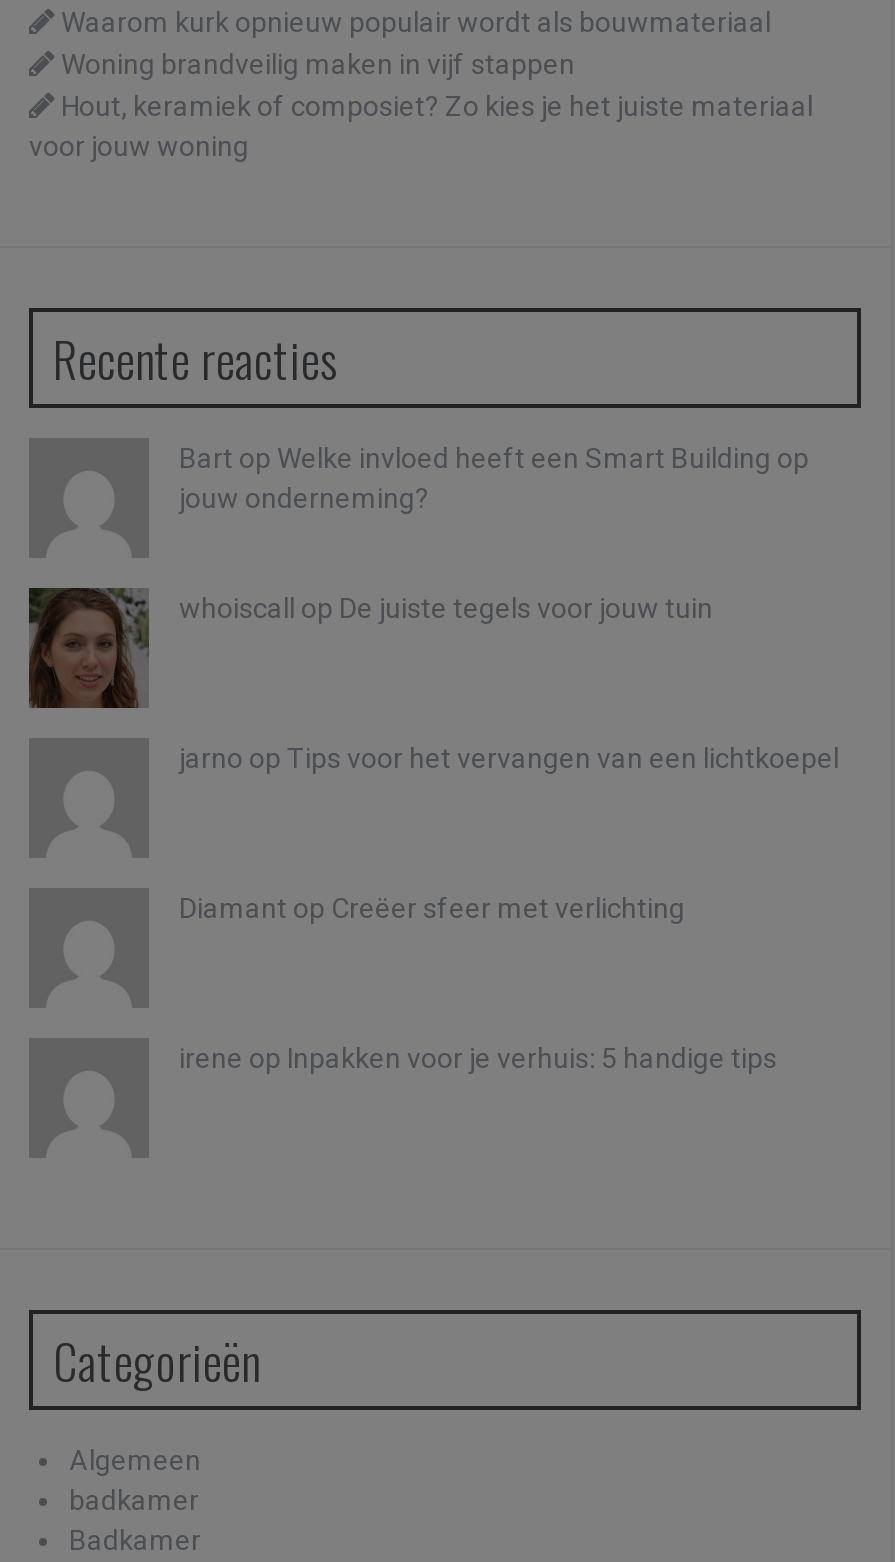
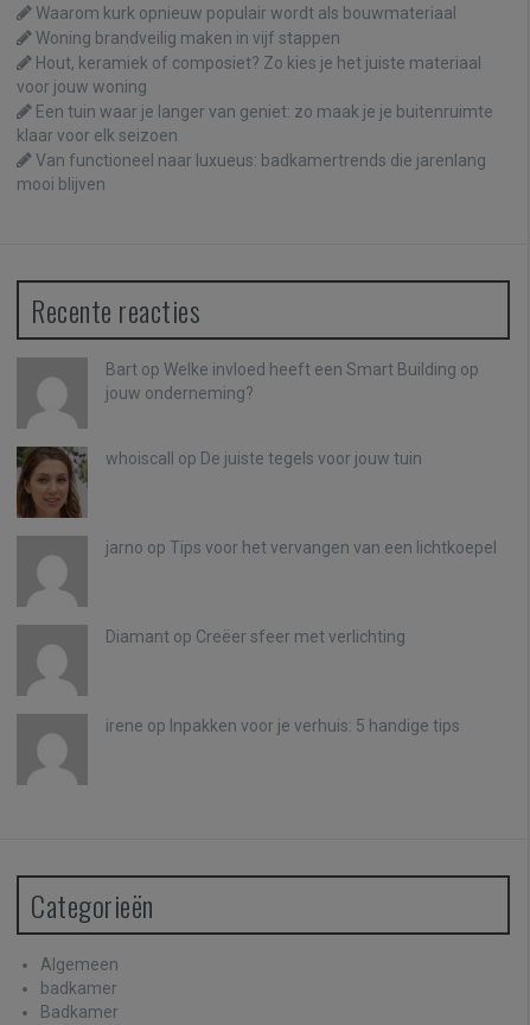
none -> [17,103,493,194] Een tuin waar je langer van geniet: zo maak je je buitenruimte | klaar voor elk seizoen | Van functioneel naar luxueus: badkamertrends die jarenlang | mooi blijven

